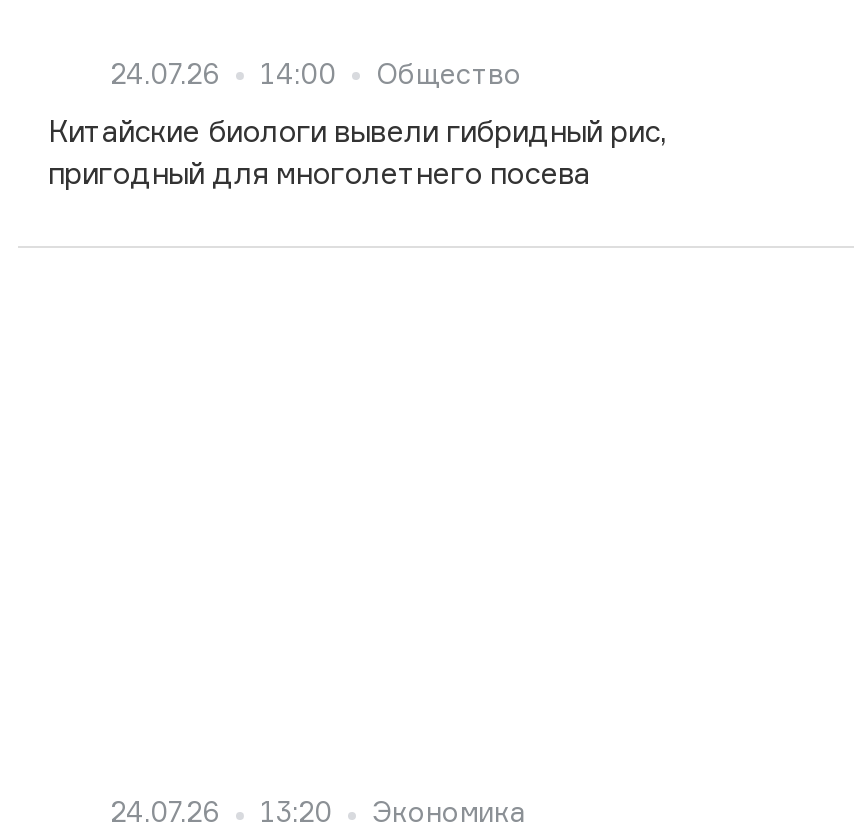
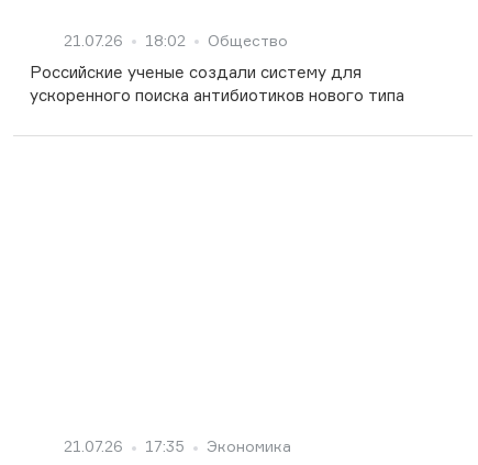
[110,56,220,90] 24.07.26 -> [64,31,123,49] 21.07.26
[260,56,336,90] 14:00 -> [145,31,186,49] 18:02
[48,112,666,192] Китайские биологи вывели гибридный рис, | пригодный для многолетнего посева -> [30,61,404,105] Российские ученые создали систему для | ускоренного поиска антибиотиков нового типа
[110,795,332,829] 24.07.26 | 13:20 -> [64,437,185,455] 21.07.26 | 17:35

